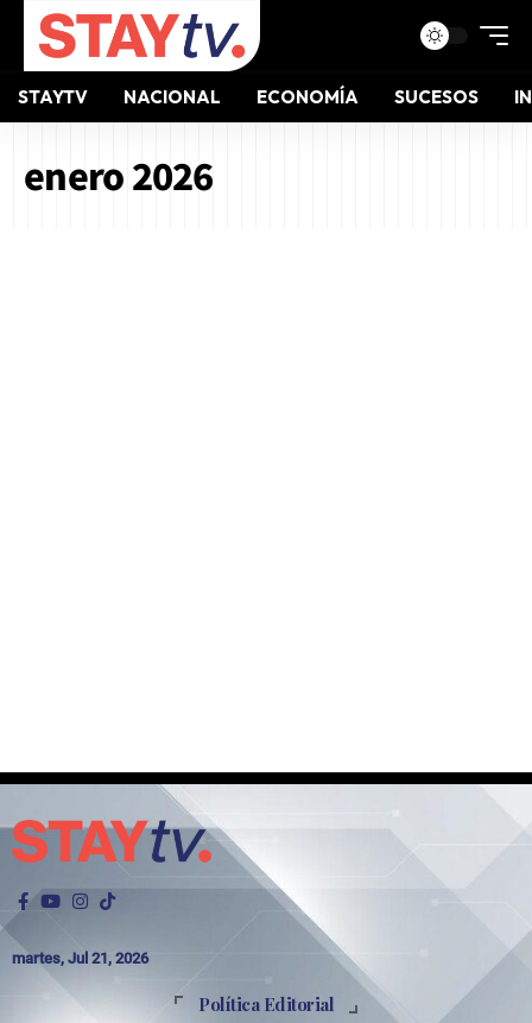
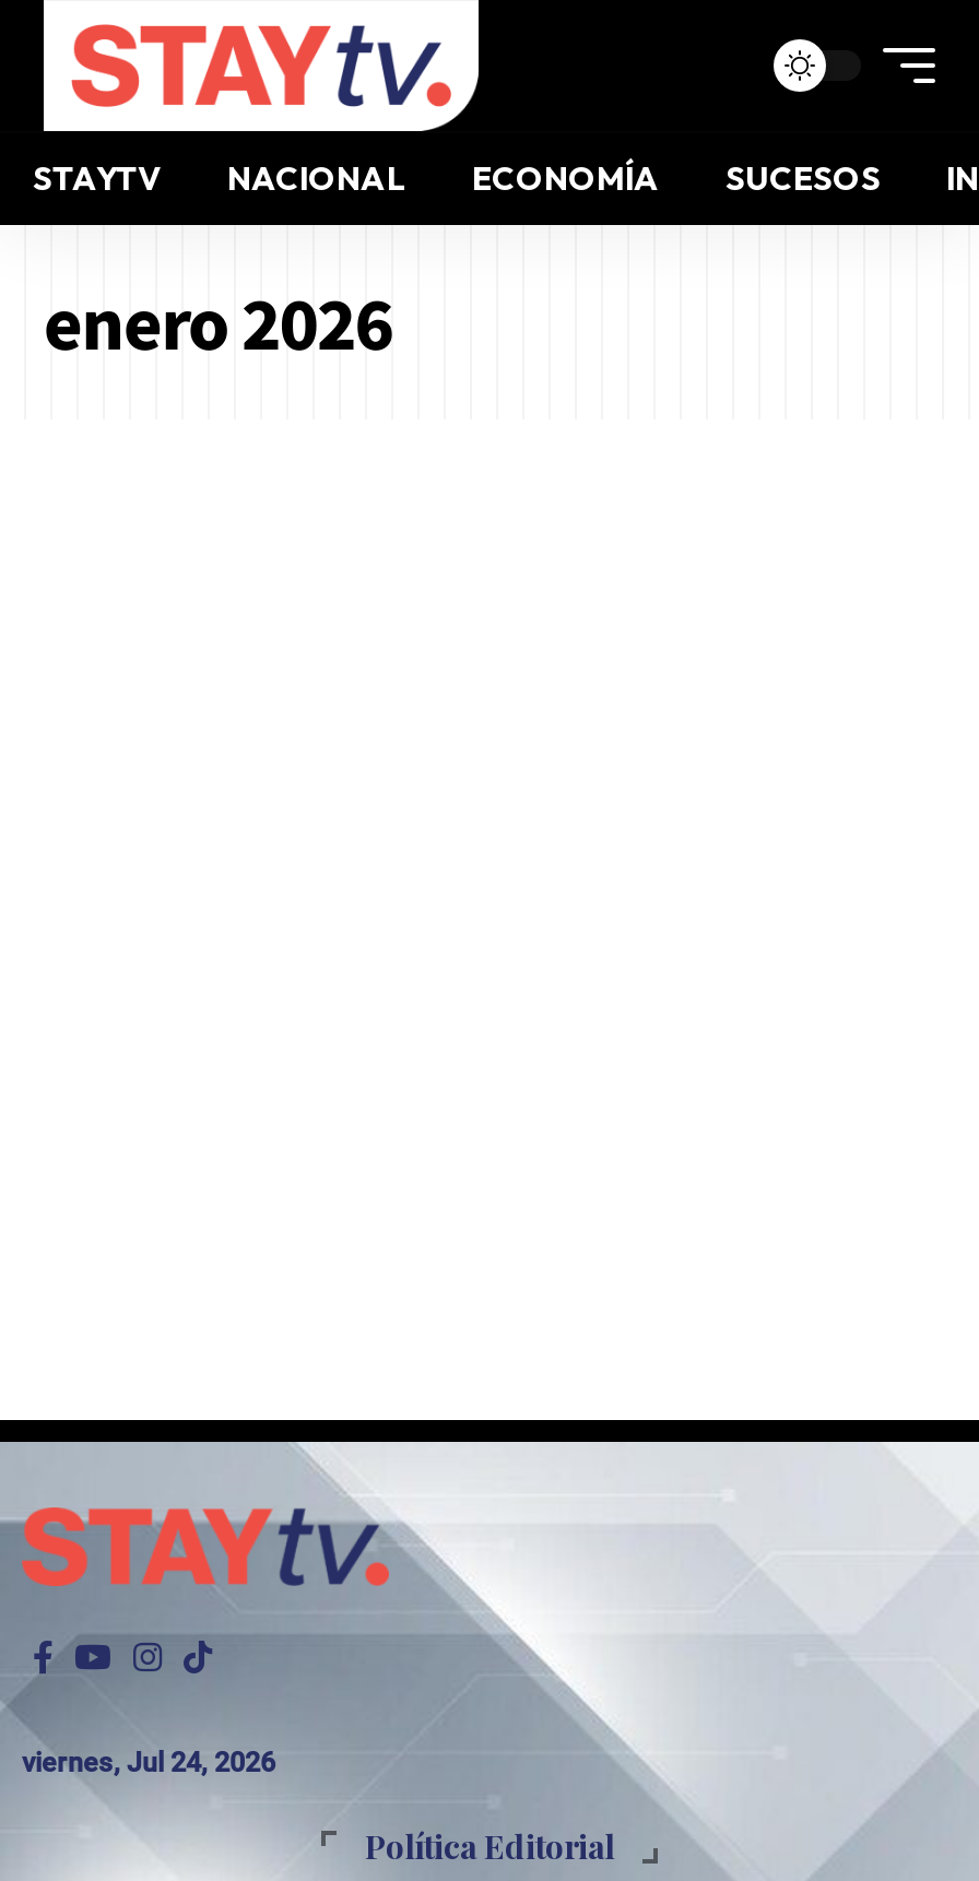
[12,950,148,967] martes, Jul 21, 2026 -> [22,1746,275,1779] viernes, Jul 24, 2026

